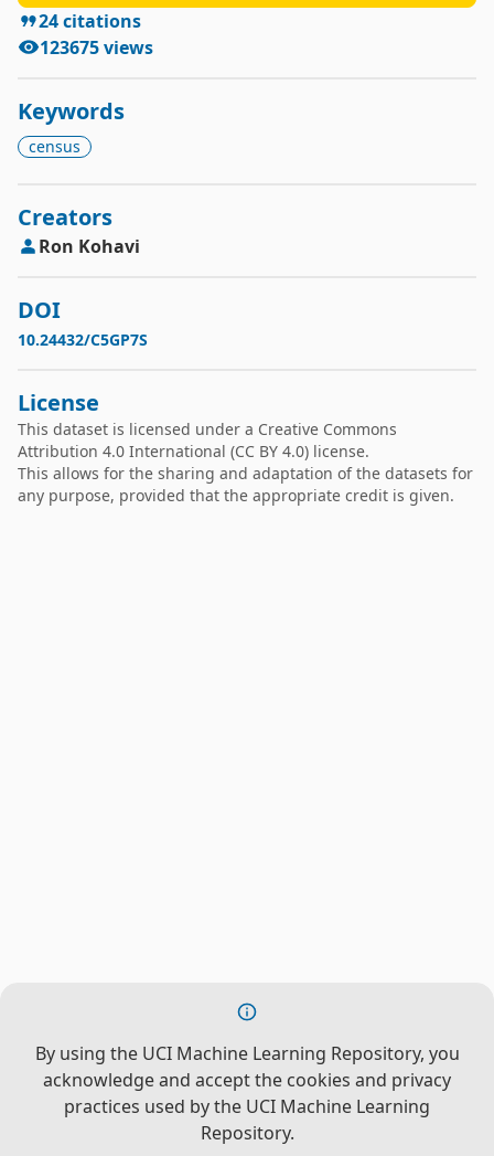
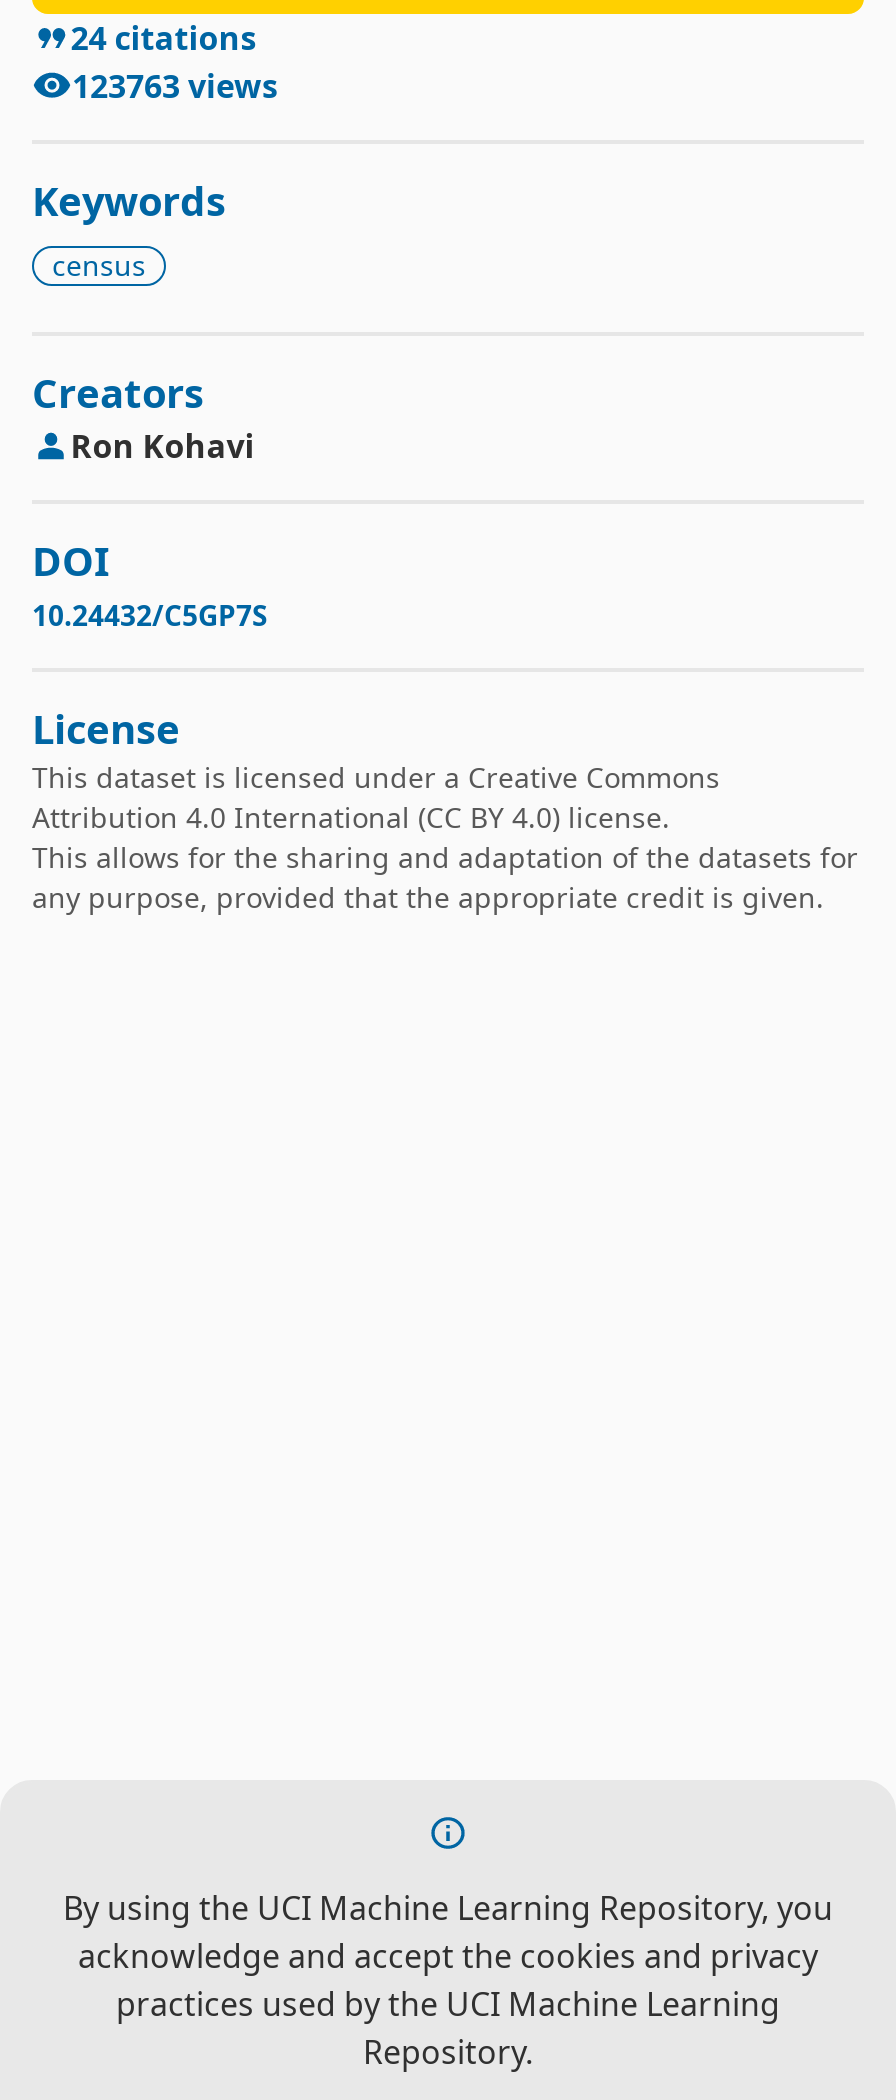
[40,35,153,60] 123675 views -> [72,64,278,108] 123763 views

